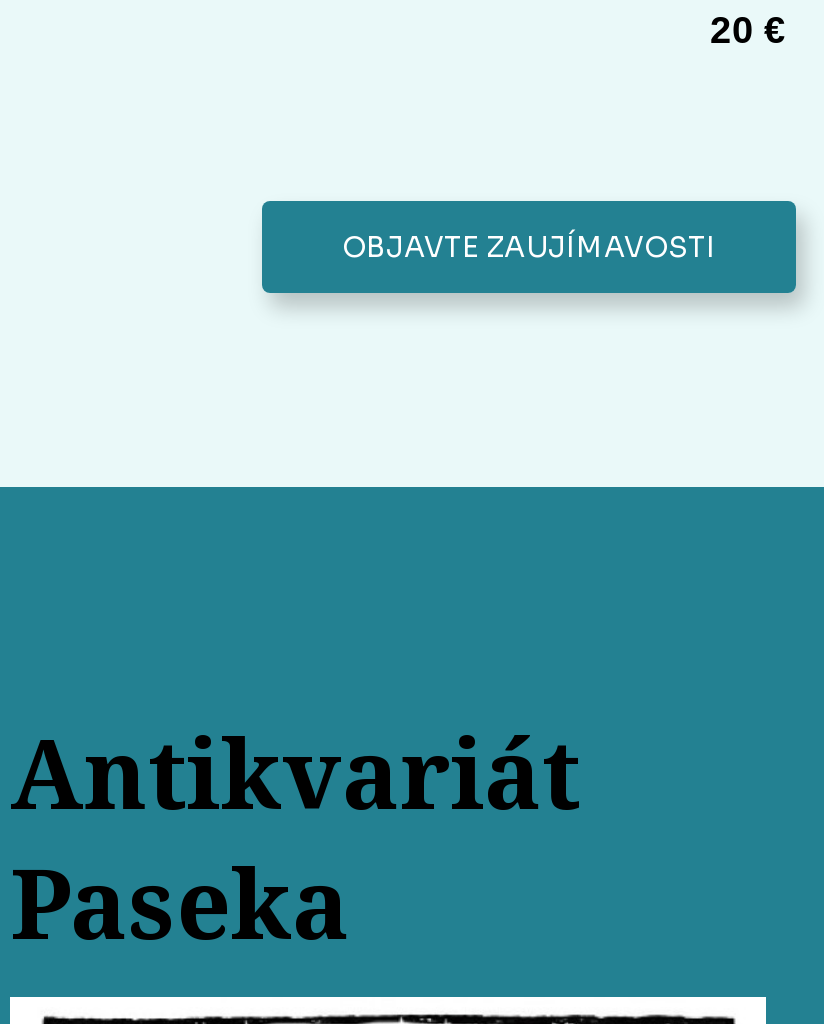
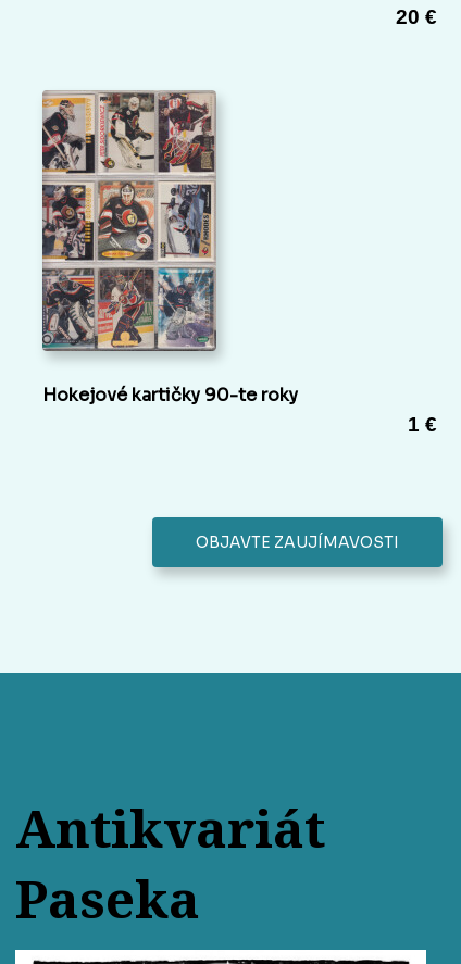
none -> [41,90,437,436] [image] | Hokejové kartičky 90-te roky | 1 €

